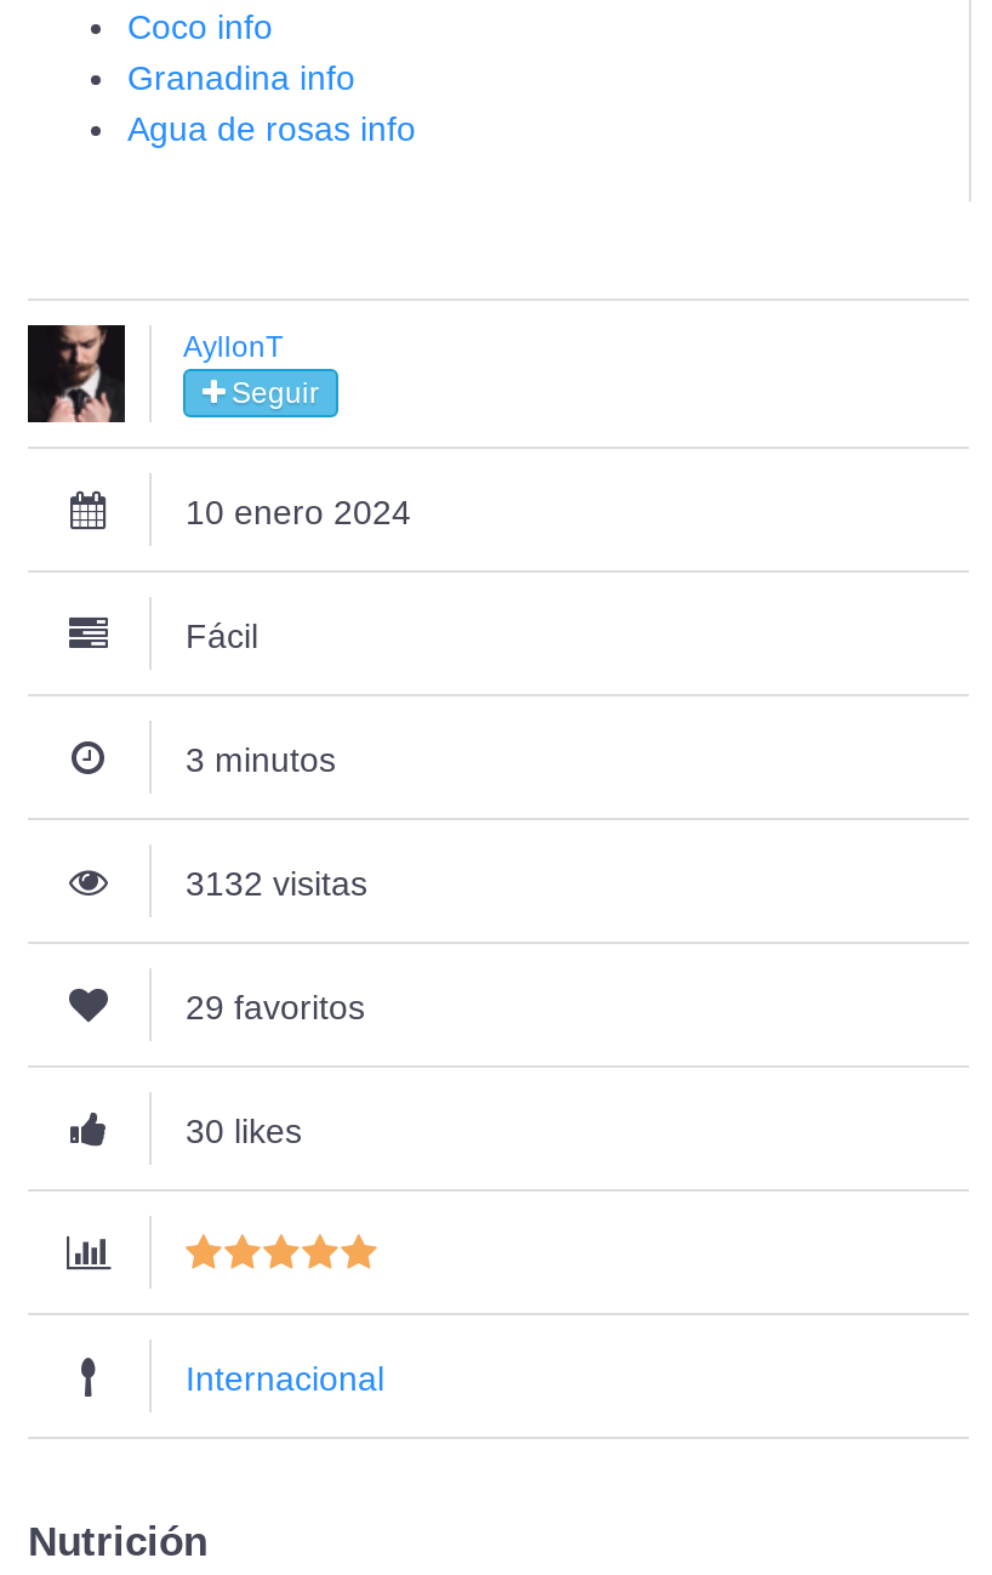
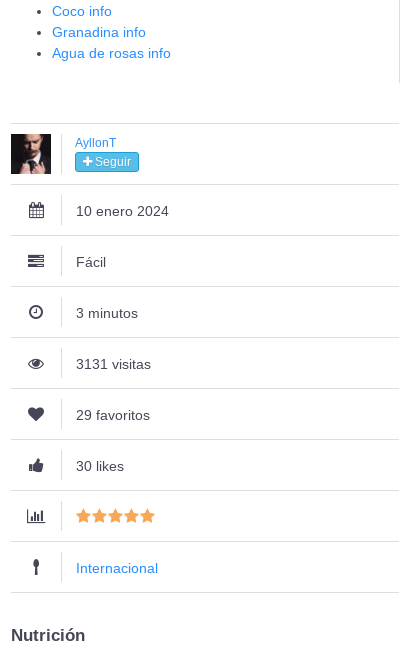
[186,863,367,902] 3132 visitas -> [76,356,151,372] 3131 visitas

